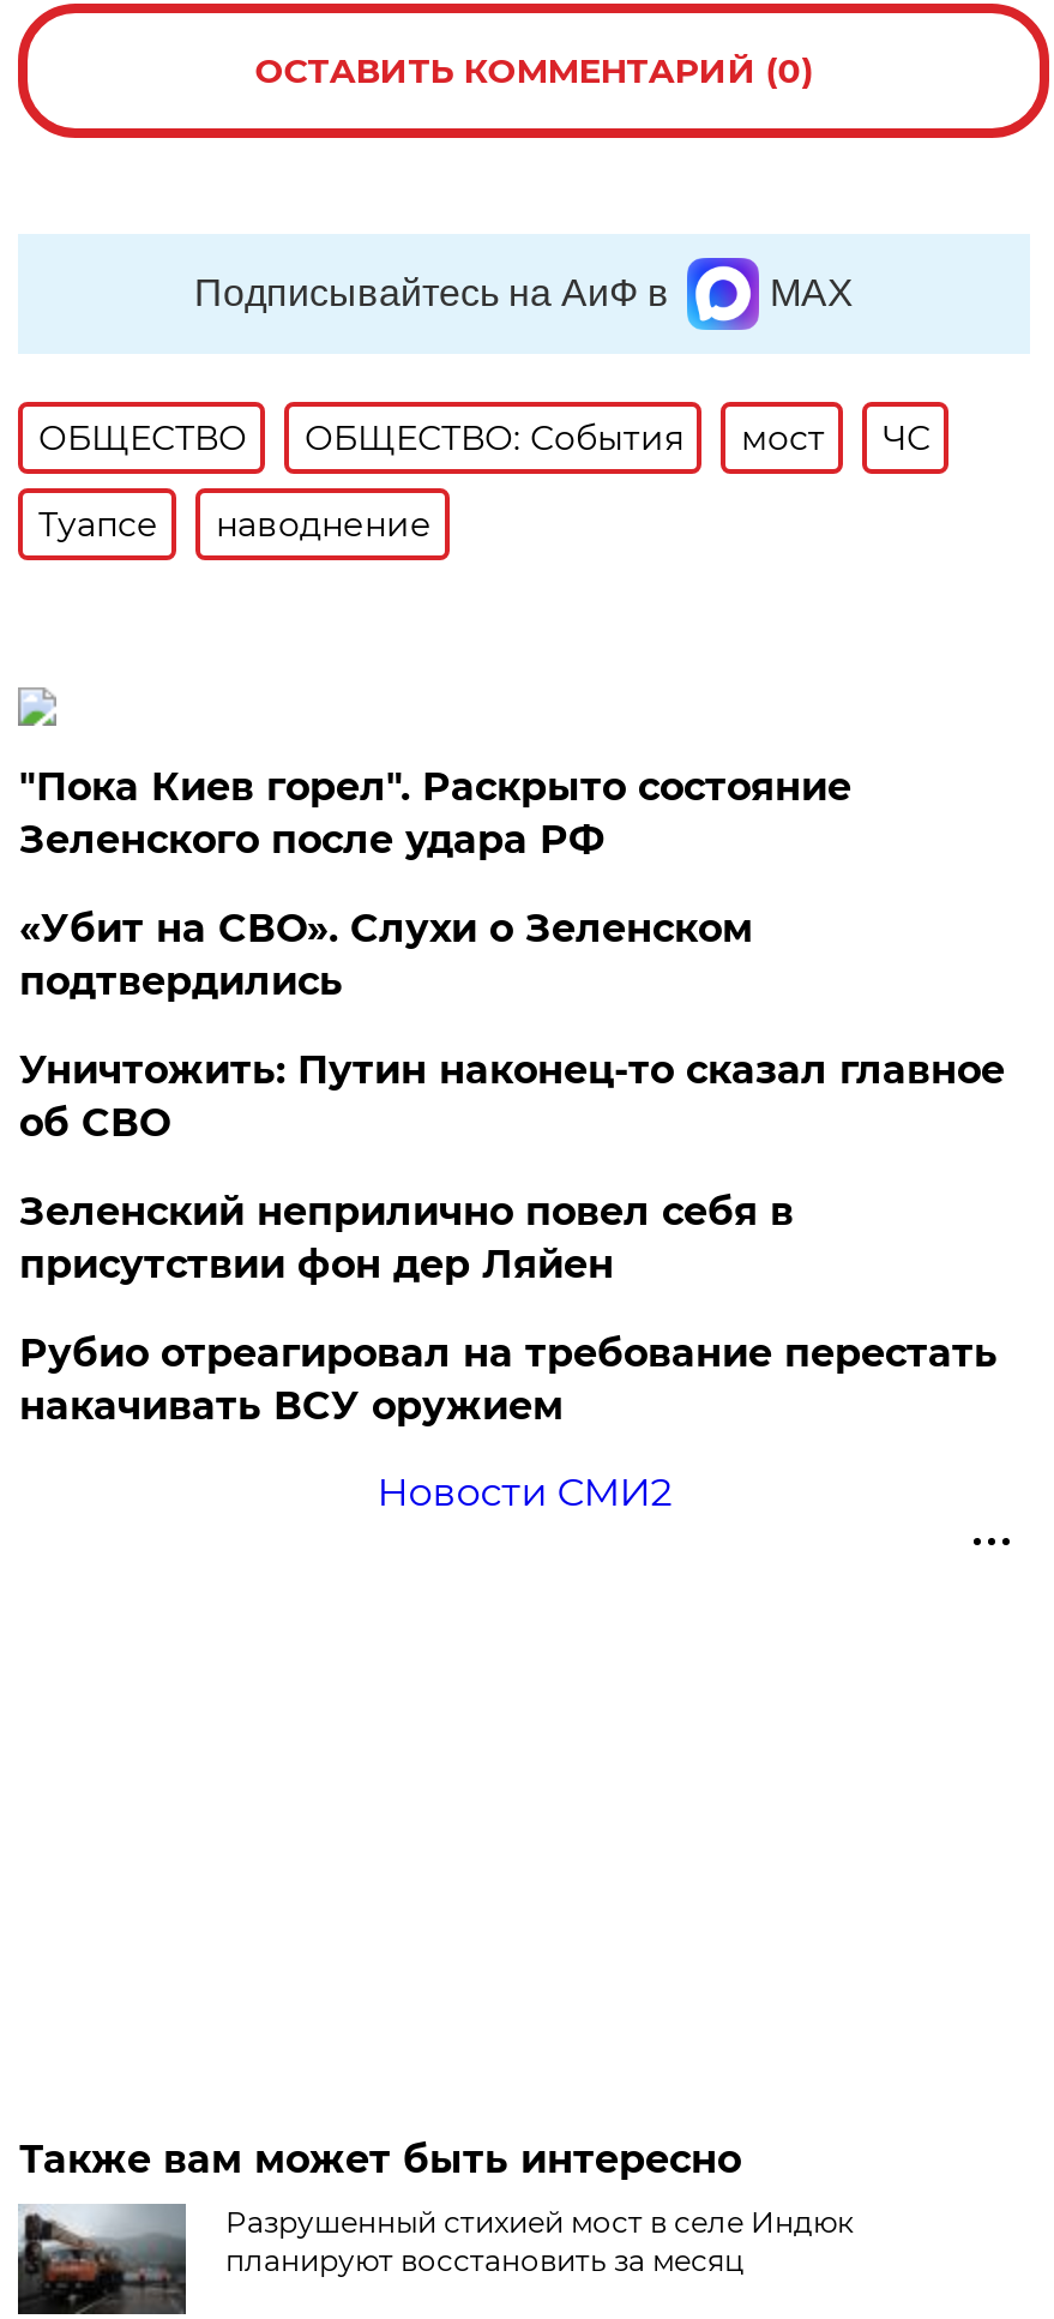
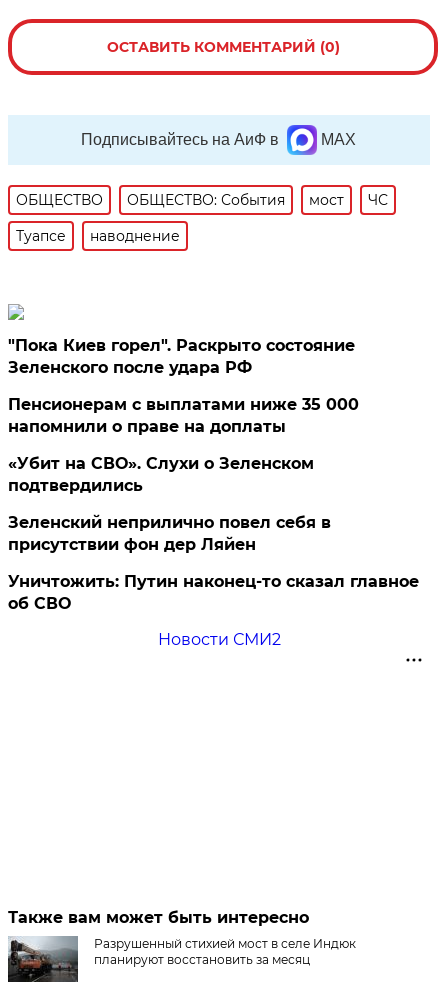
none -> [8,395,359,436] Пенсионерам с выплатами ниже 35 000 | напомнили о праве на доплаты
moved [19,906,753,1004] -> [8,454,314,495]: «Убит на СВО». Слухи о Зеленском | подтвердились
moved [19,1047,1005,1145] -> [8,572,419,613]: Уничтожить: Путин наконец-то сказал главное | об СВО
[19,1330,997,1429] Рубио отреагировал на требование перестать | накачивать ВСУ оружием -> none

